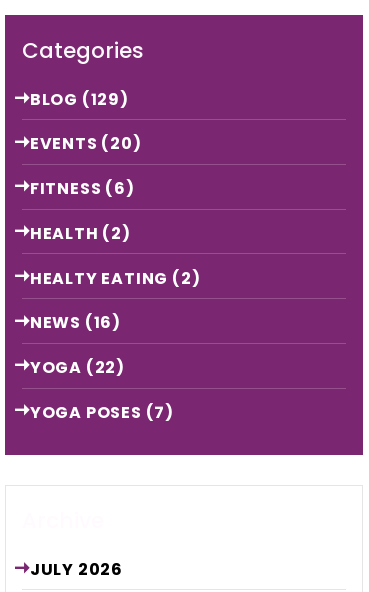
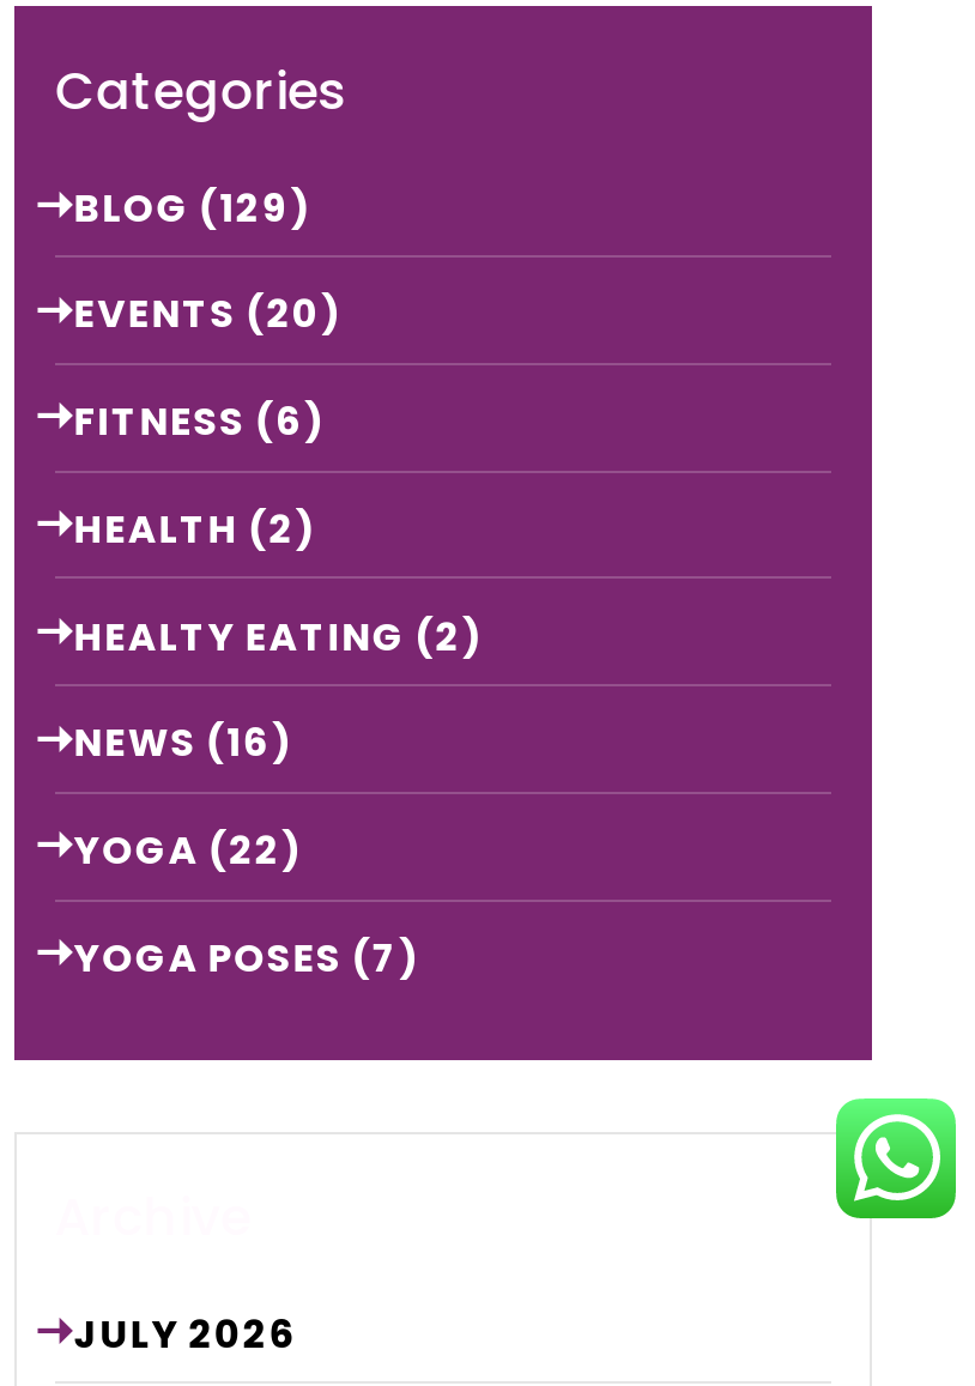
none -> [834,1096,958,1221] [image]

